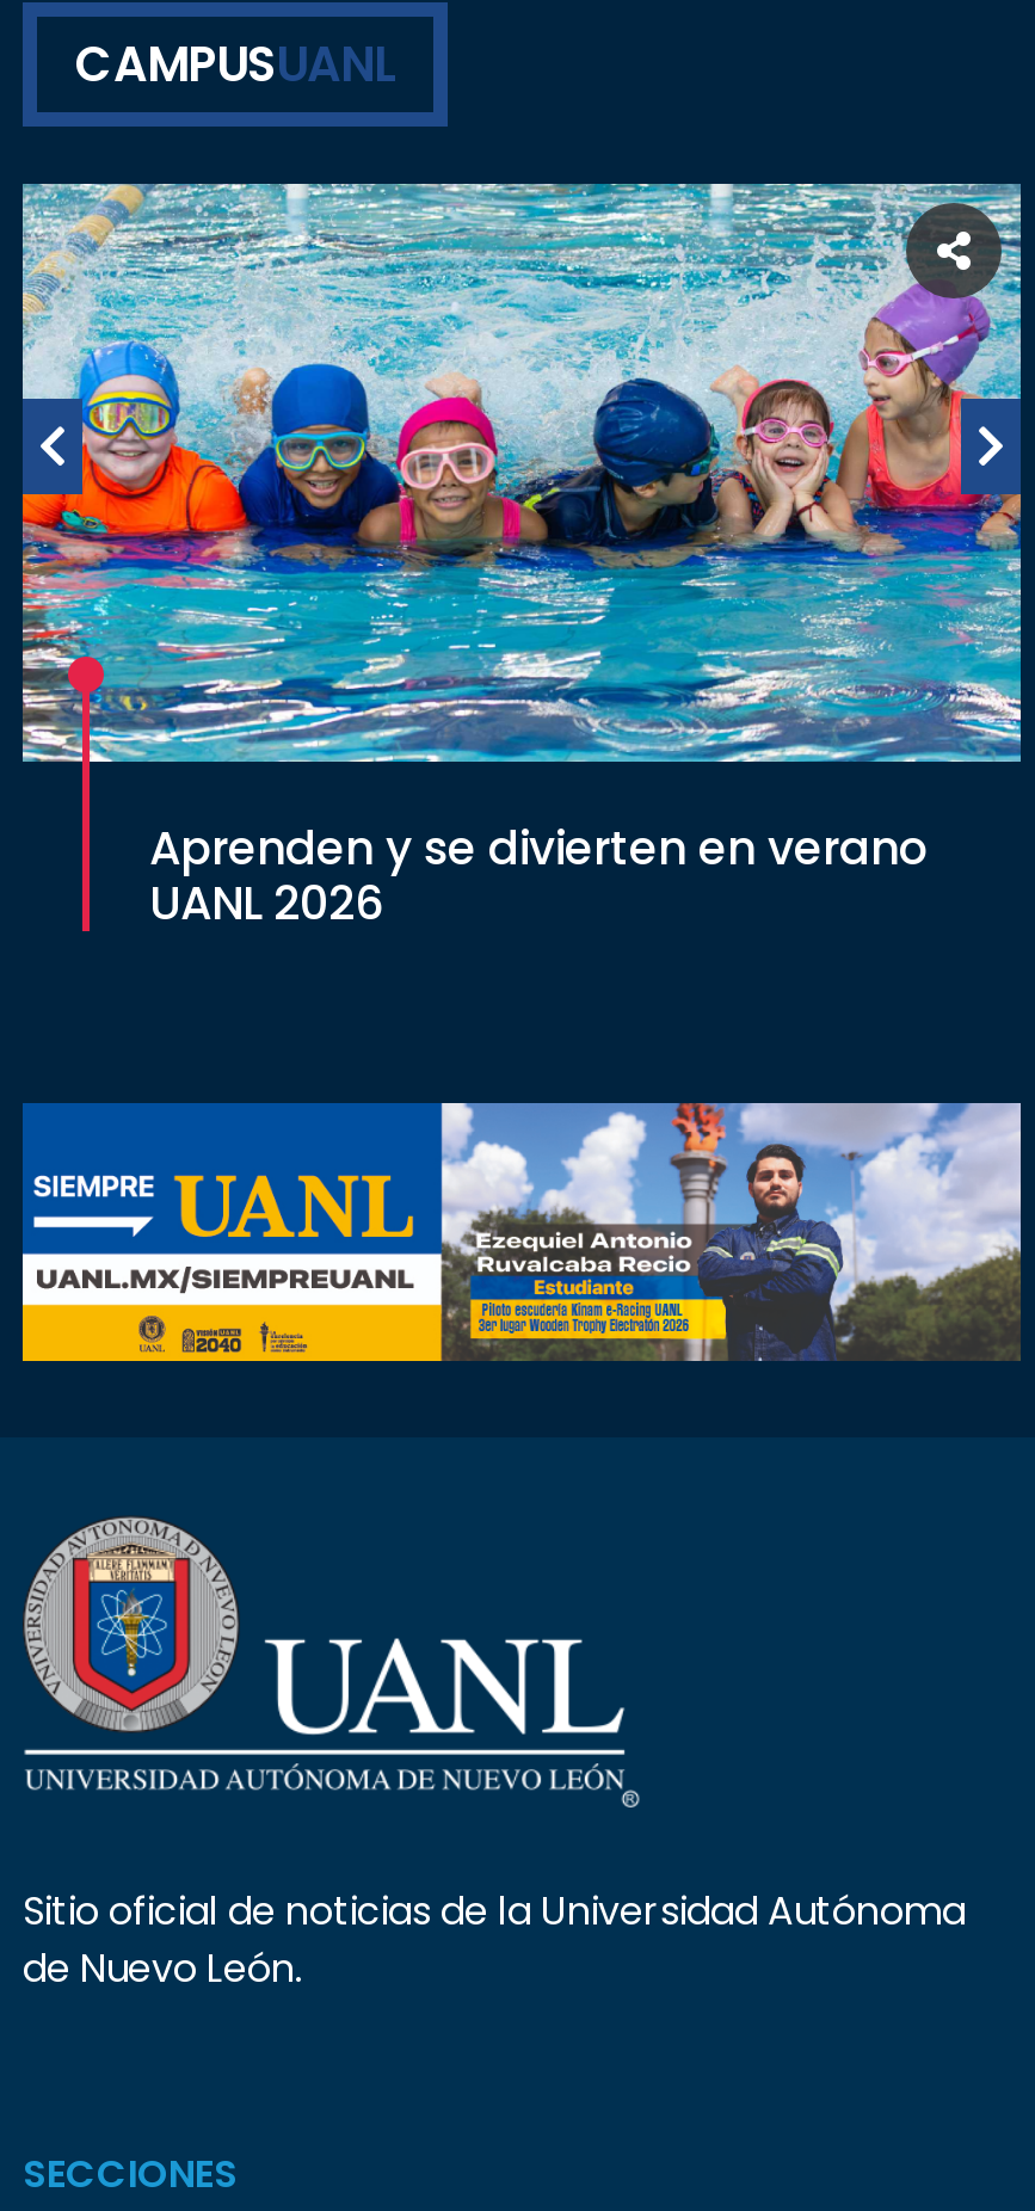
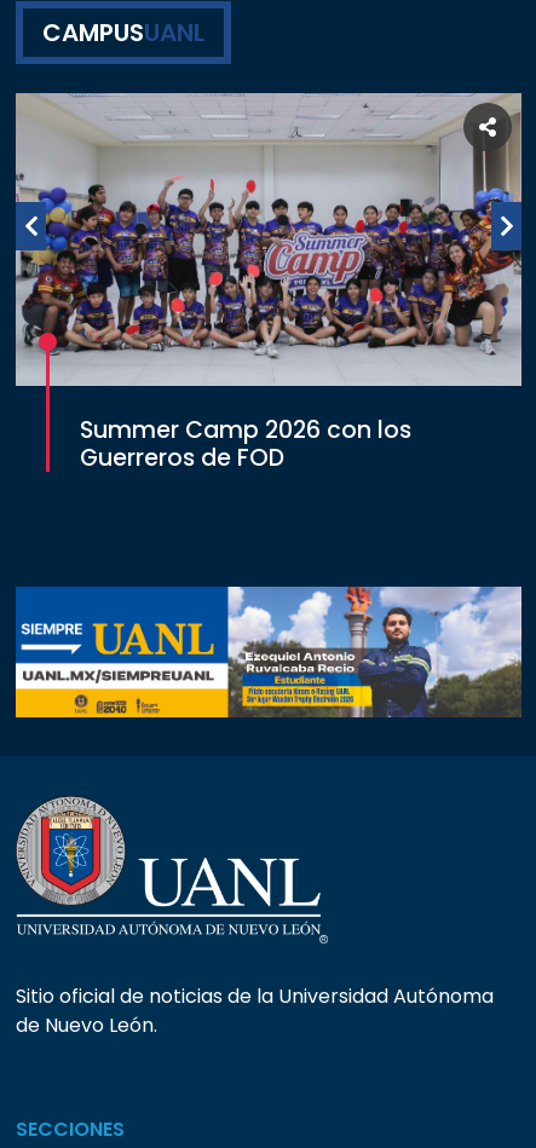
[20,184,1023,936] [image] | Aprenden y se divierten en verano | UANL 2026 -> [15,92,523,474] [image] | Summer Camp 2026 con los | Guerreros de FOD

